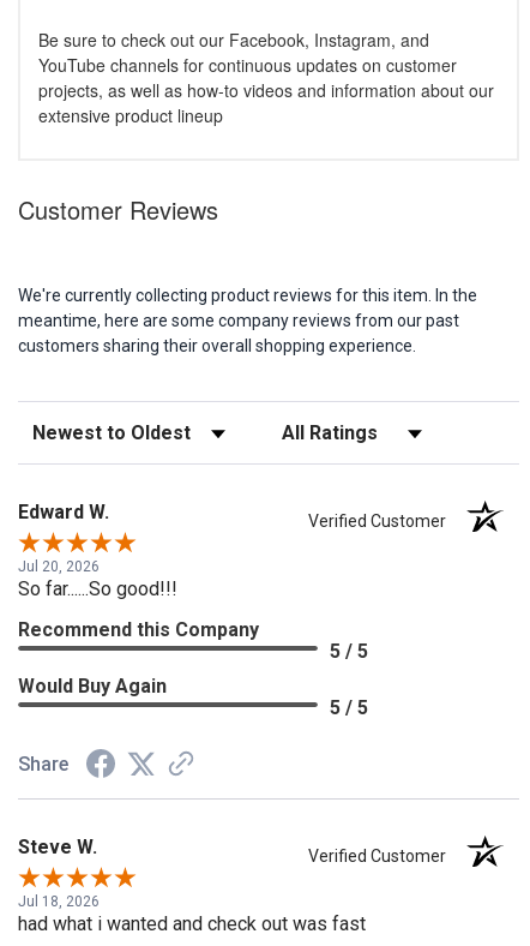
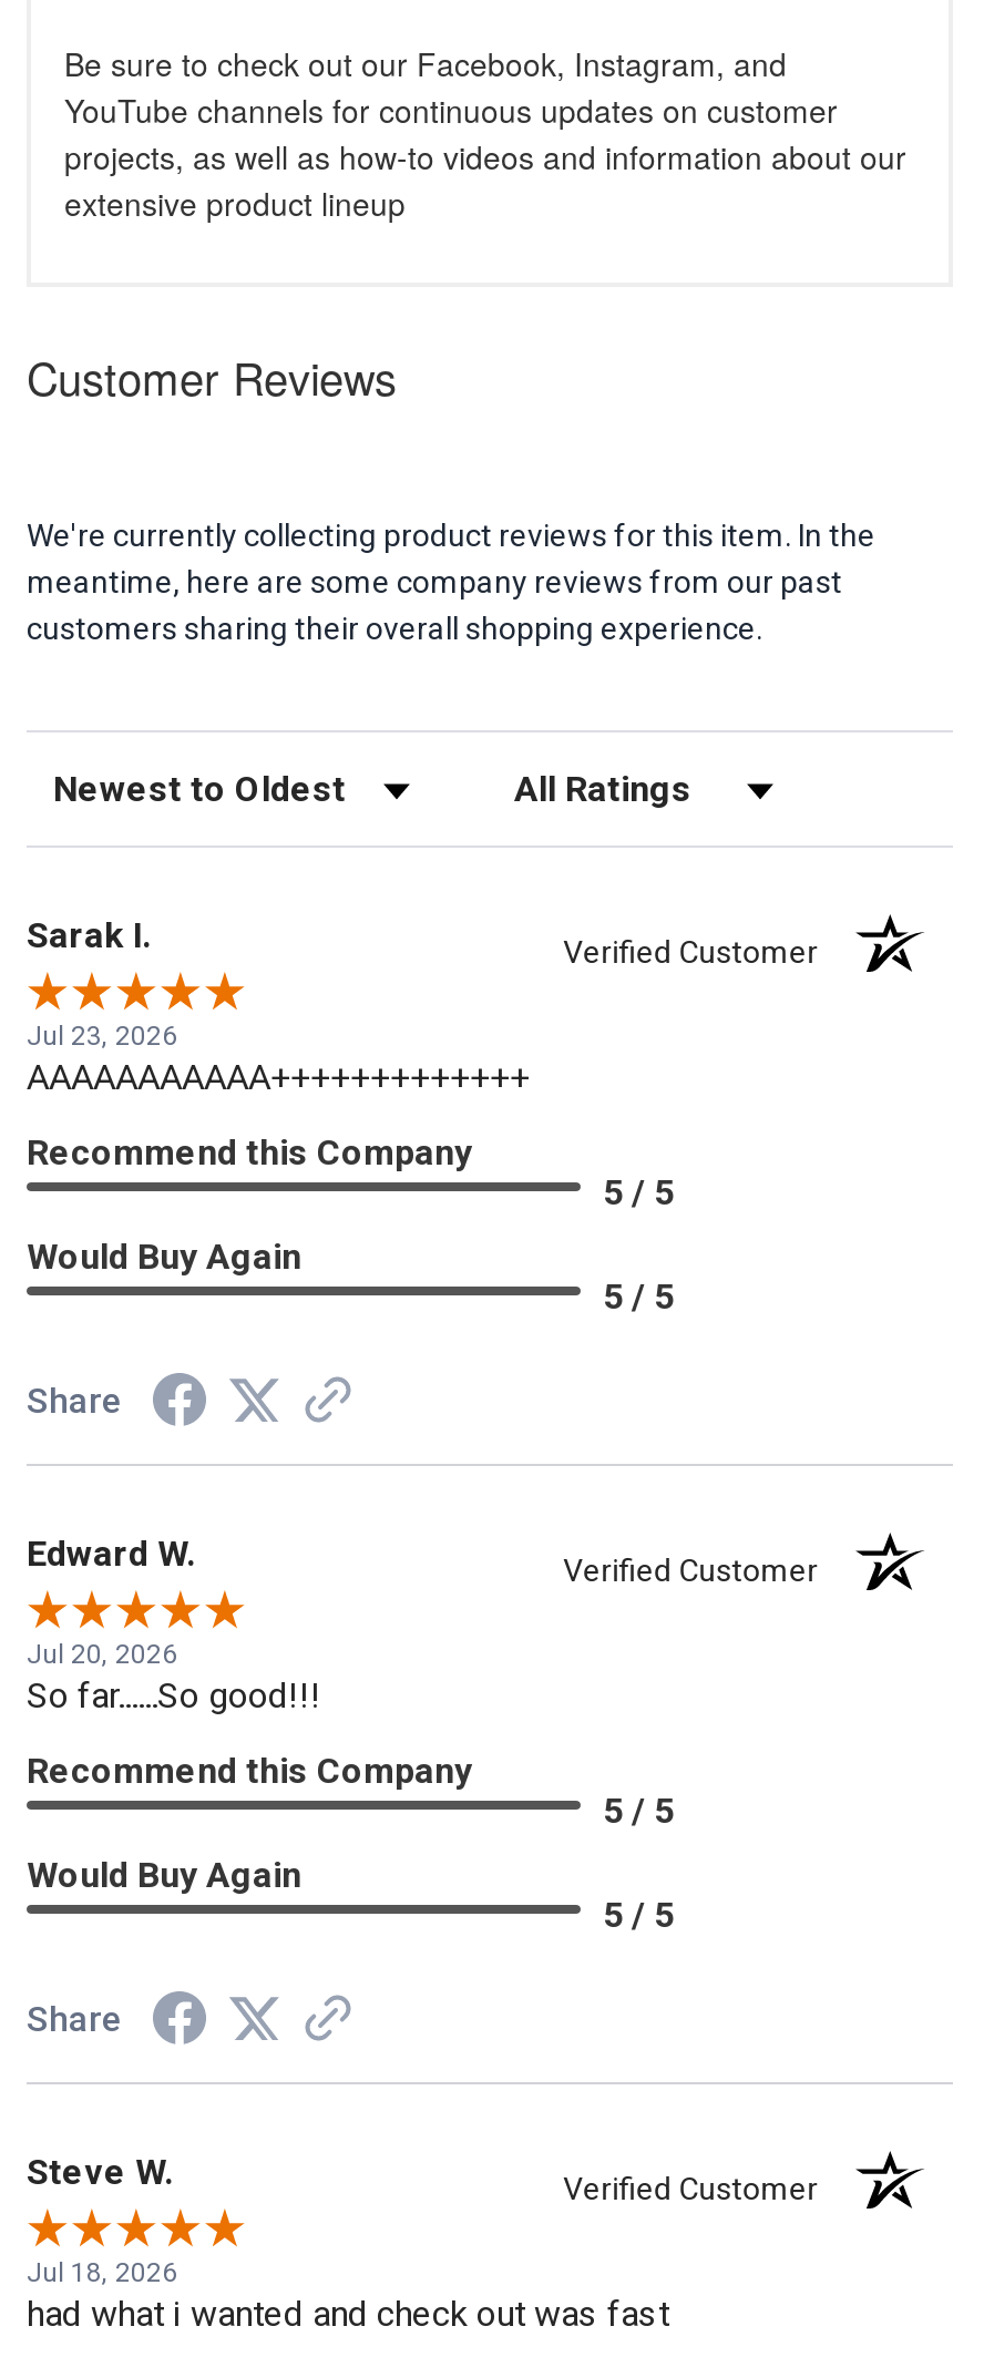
none -> [27,915,838,1423] Sarak I. | Verified Customer | Jul 23, 2026 | AAAAAAAAAAA+++++++++++++ | Recommend this Company | 5 / 5 | Would Buy Again | 5 / 5 | Share

